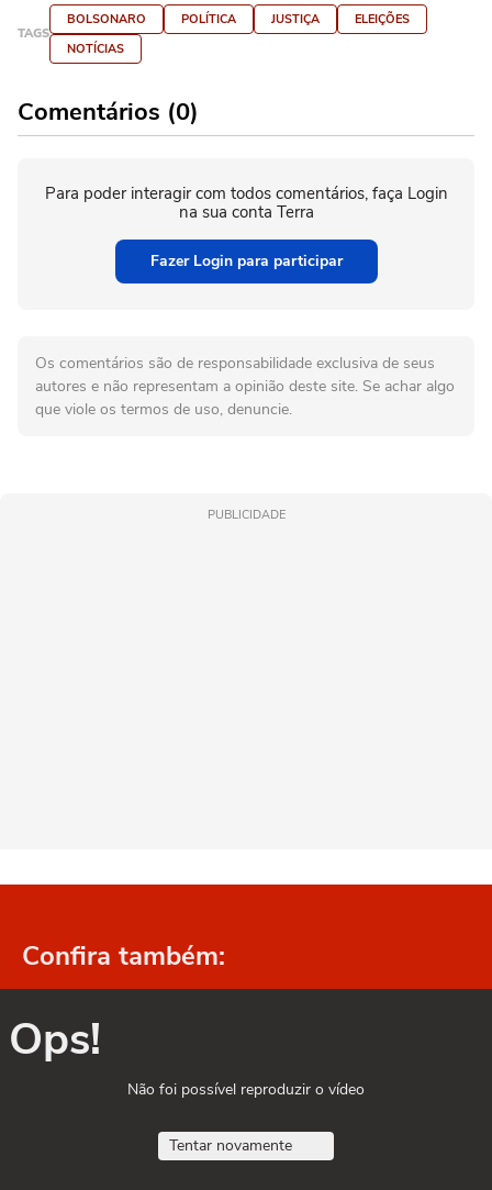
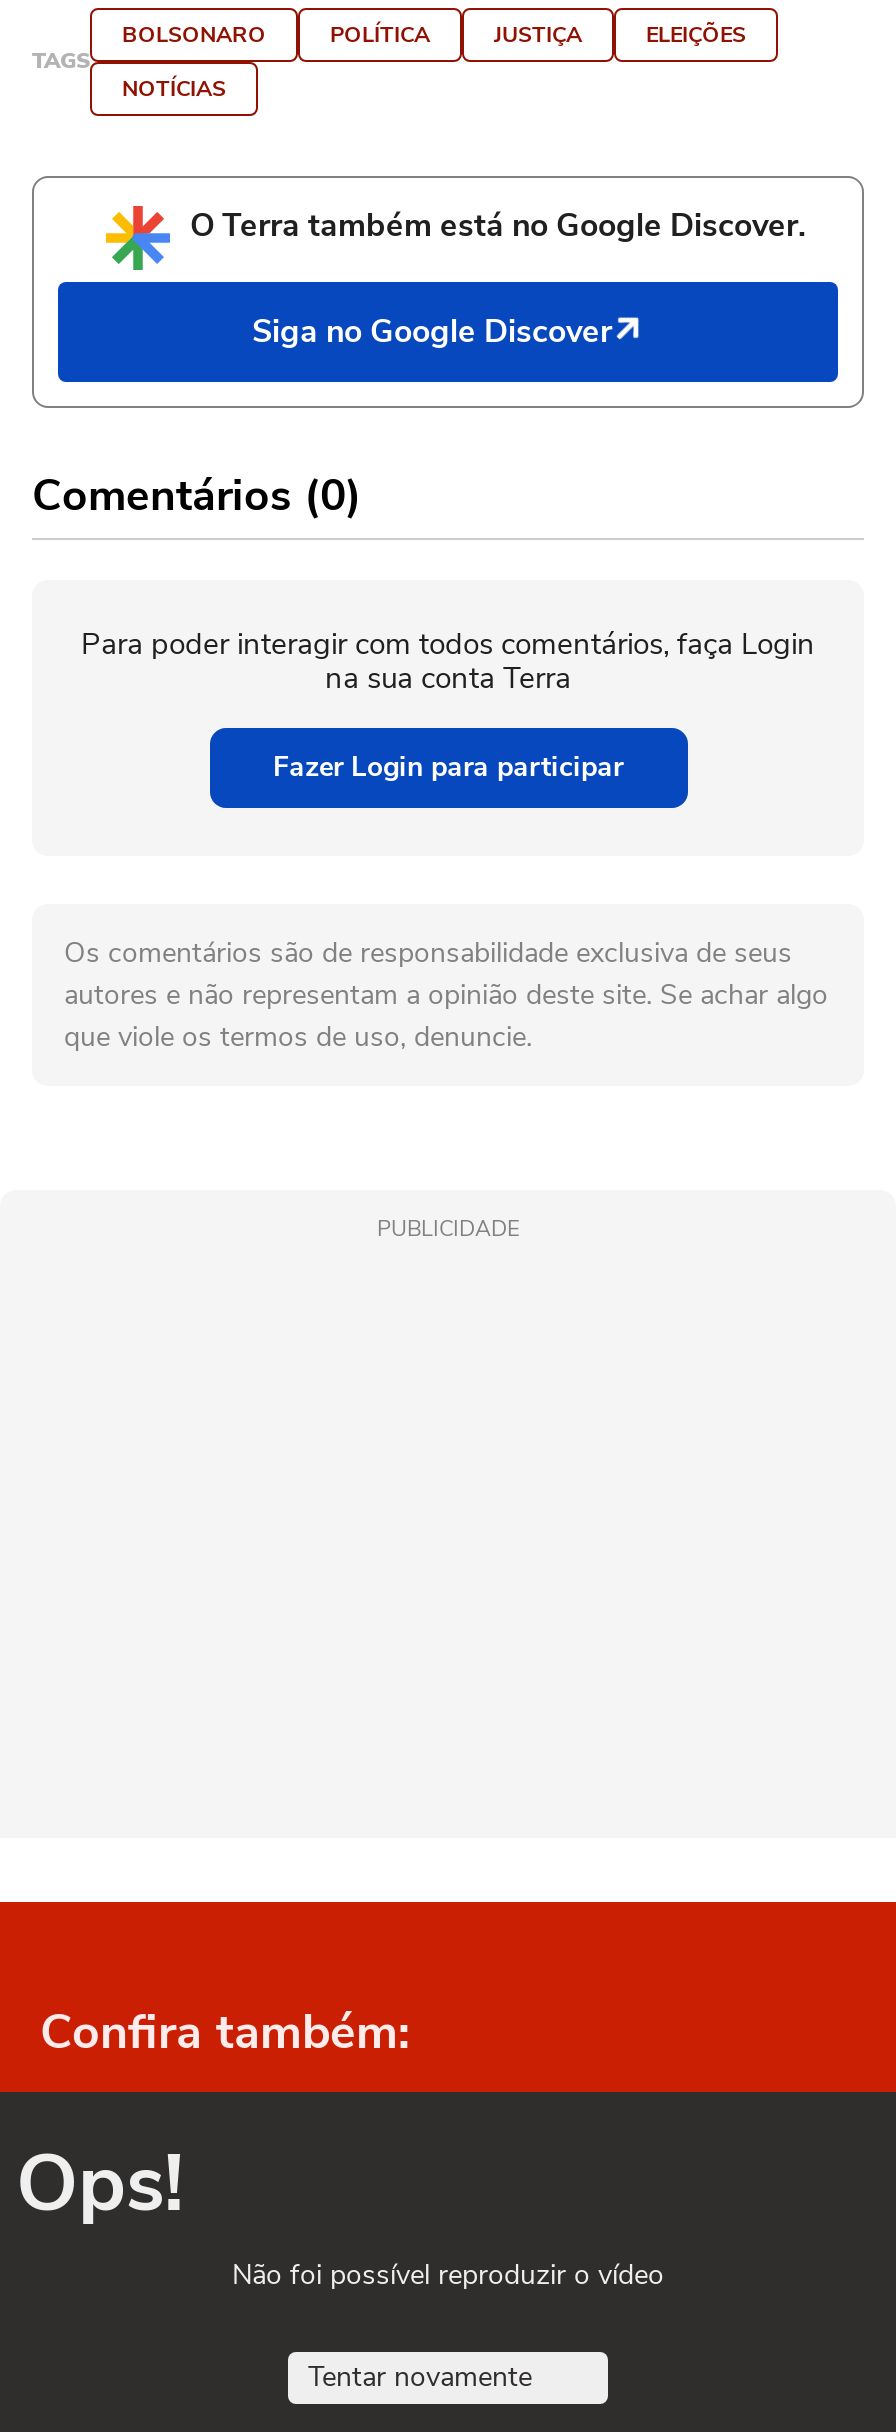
none -> [30,174,866,408] [image] | O Terra também está no Google Discover. | Siga no Google Discover

